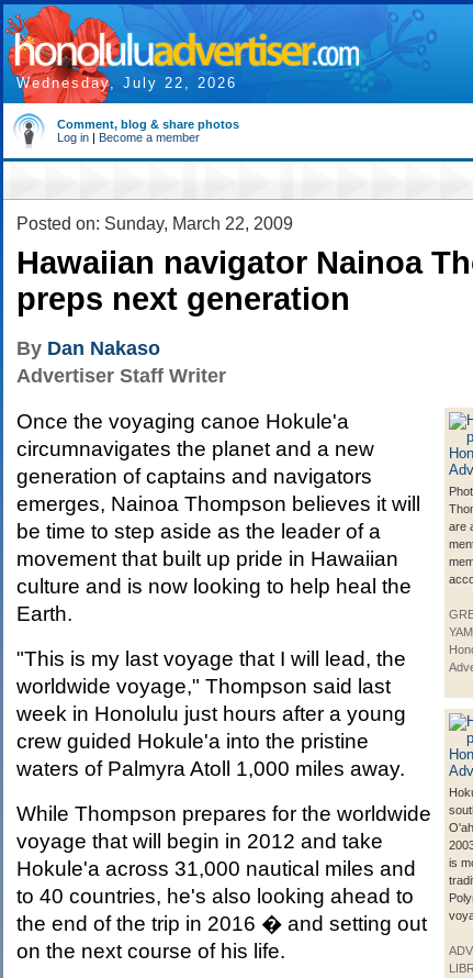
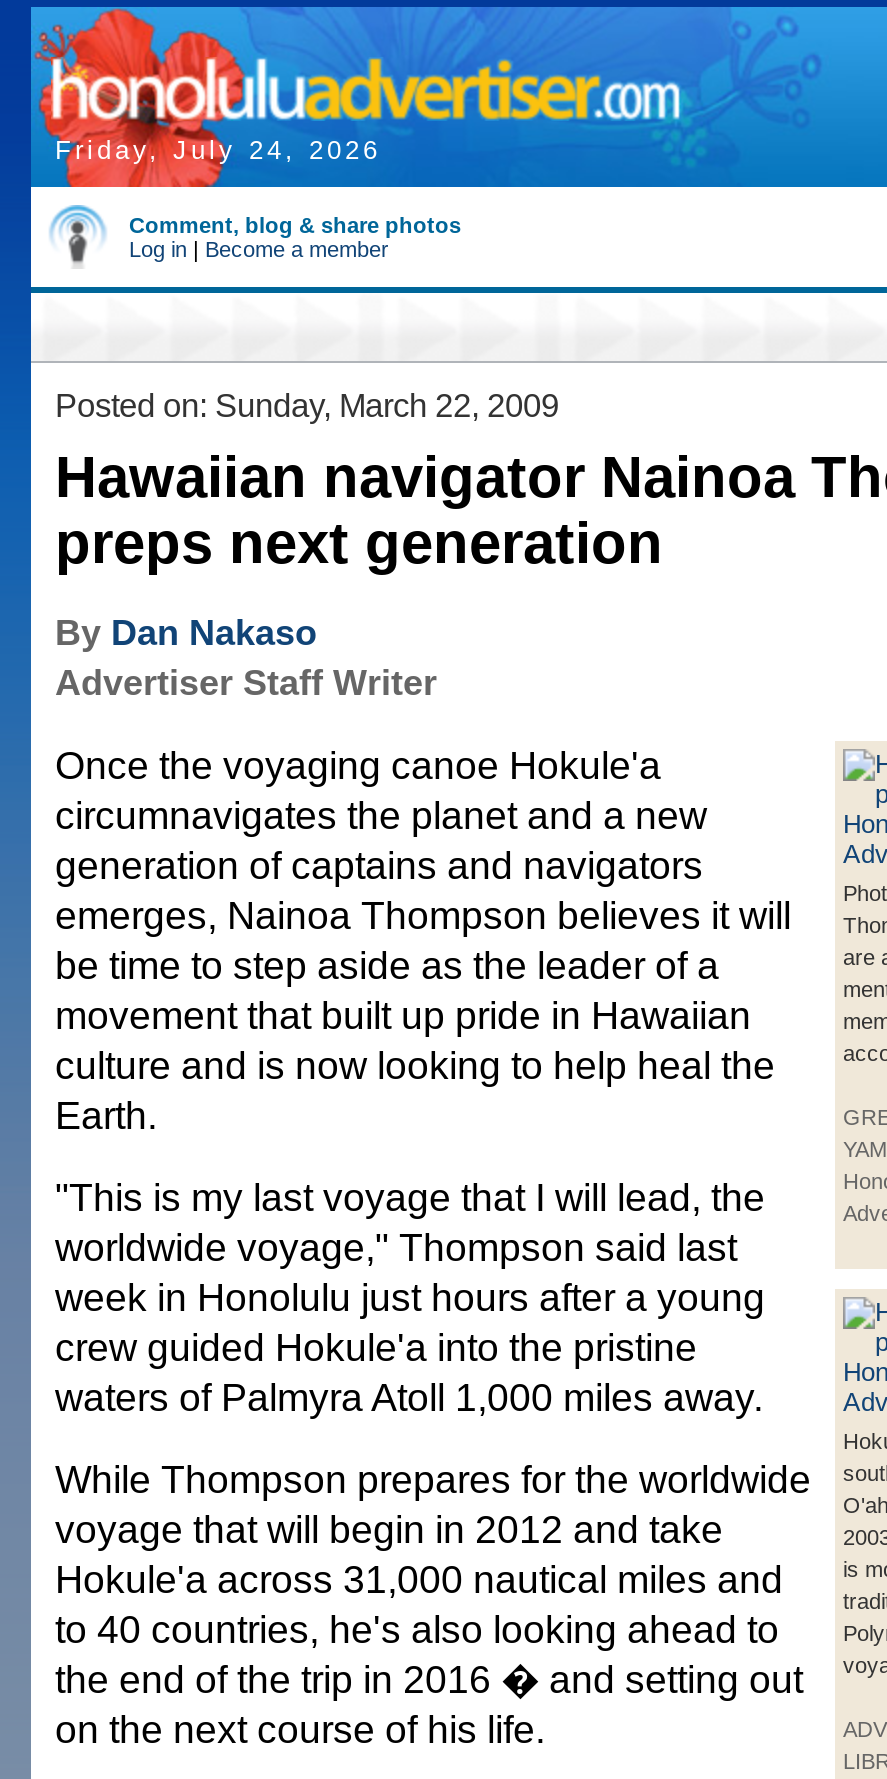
[16,75,237,91] Wednesday, July 22, 2026 -> [55,135,381,165] Friday, July 24, 2026

